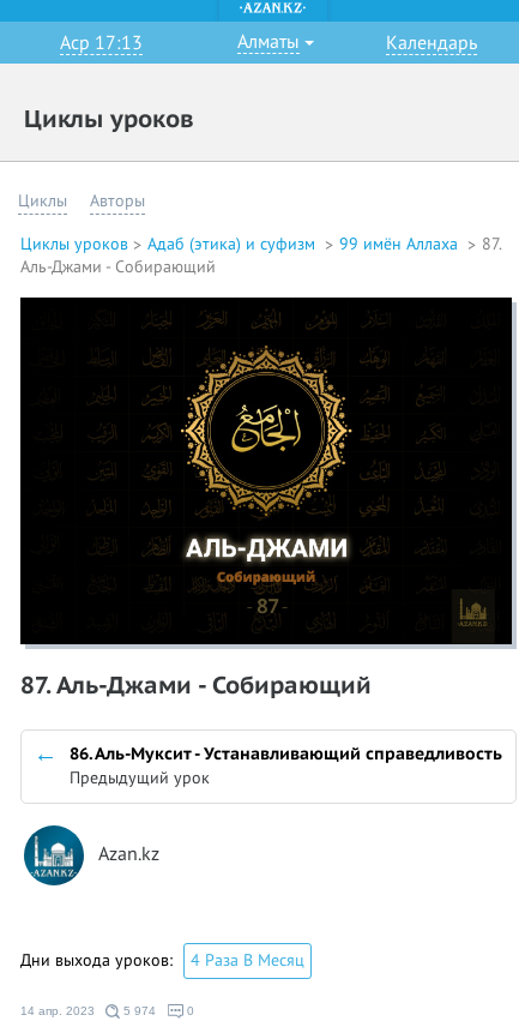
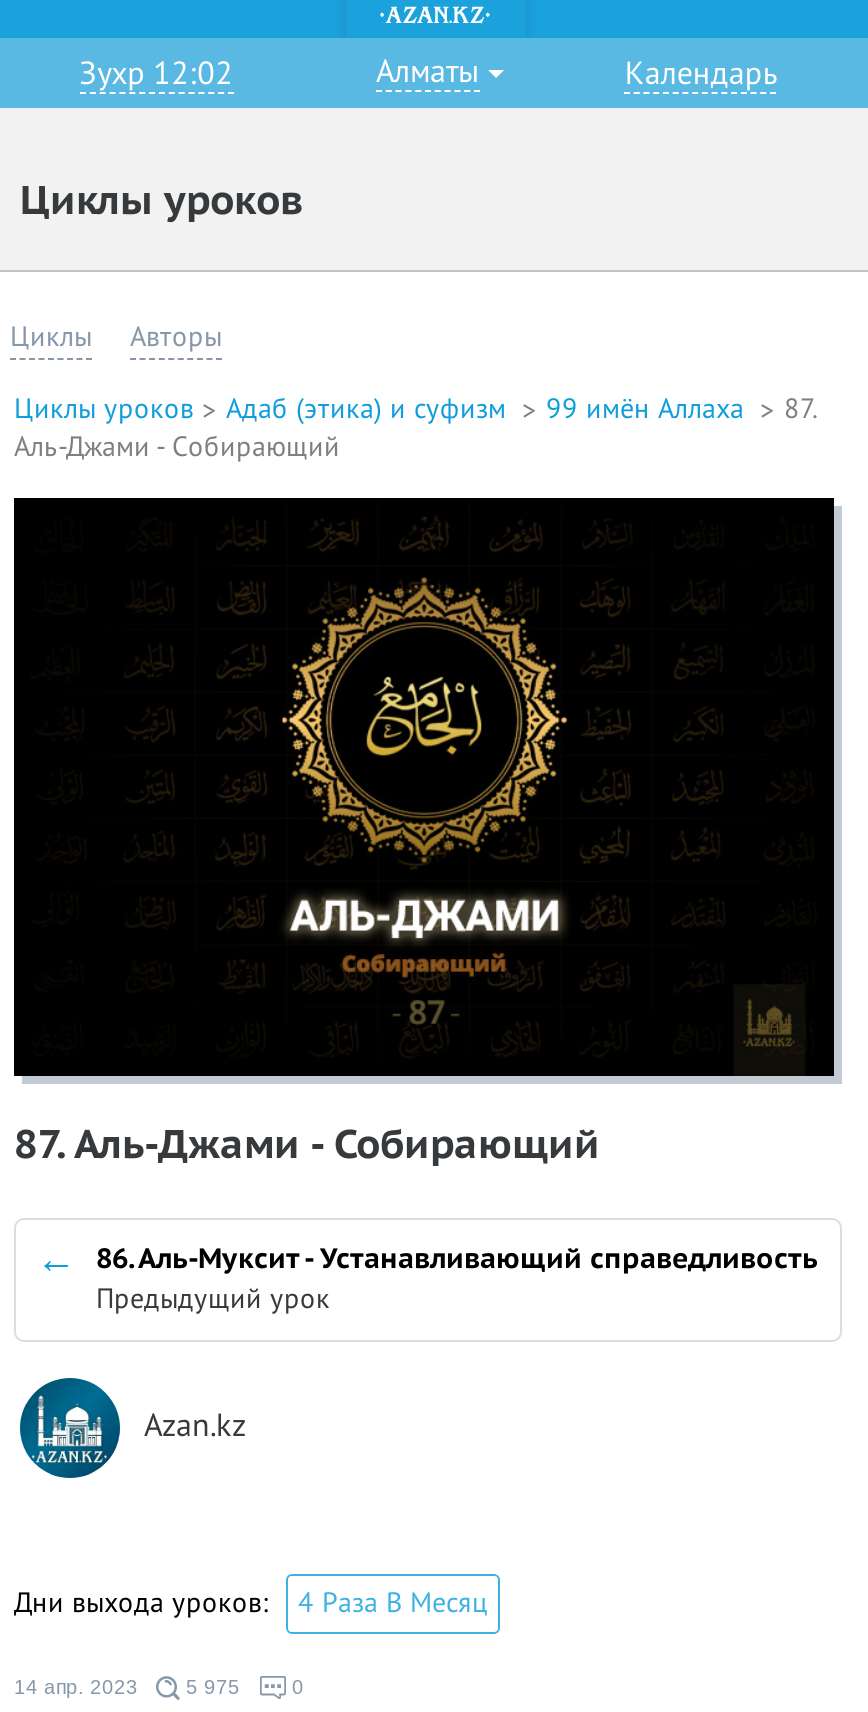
[59,32,142,54] Аср 17:13 -> [79,56,233,92] Зухр 12:02
[20,1005,156,1018] 14 апр. 2023 5 974 -> [14,1677,240,1699] 14 апр. 2023 5 975

